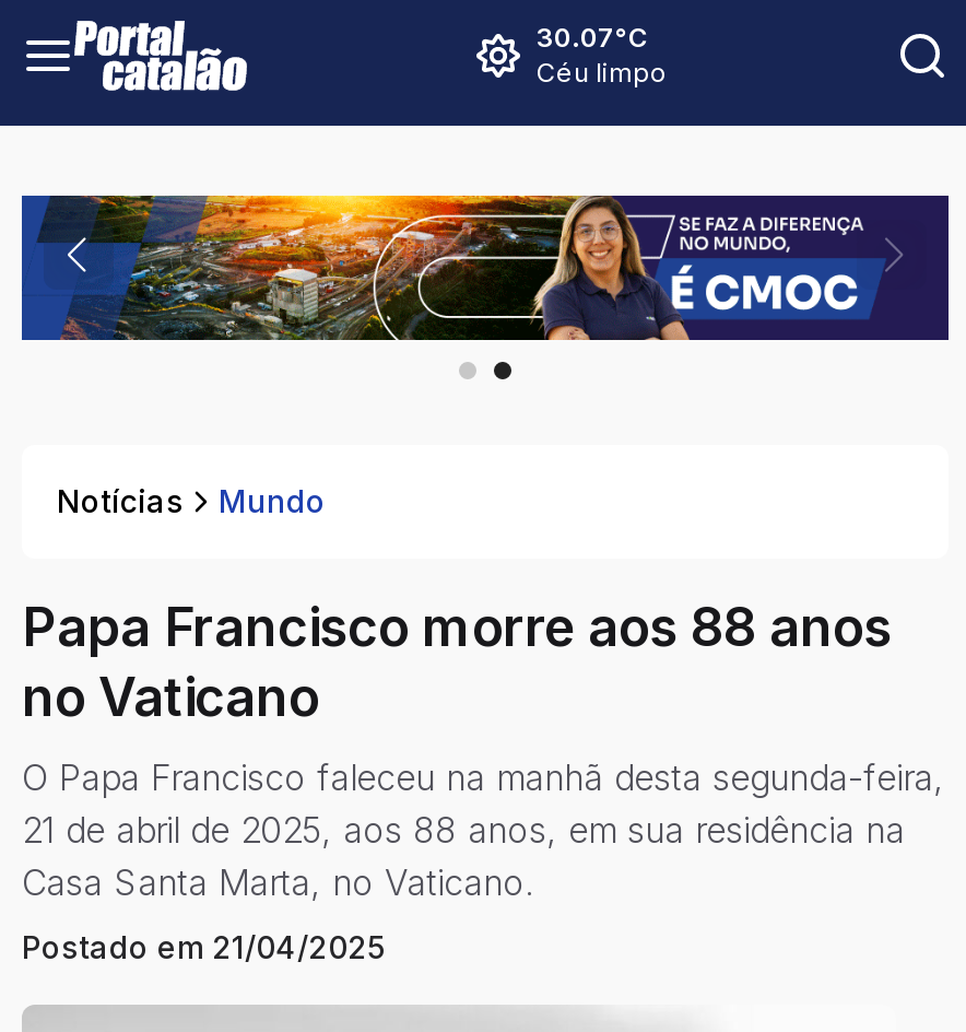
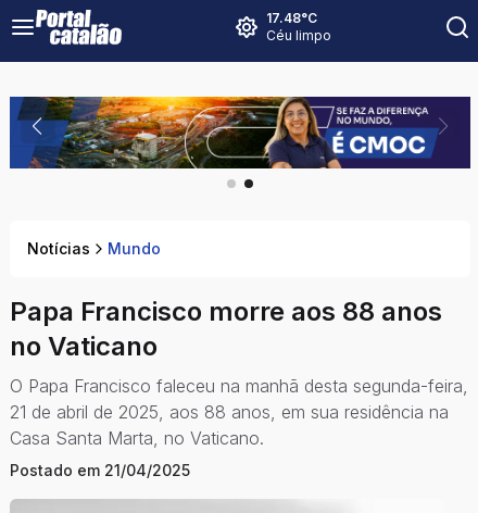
[537,21,648,54] 30.07°C -> [266,10,317,26] 17.48°C

